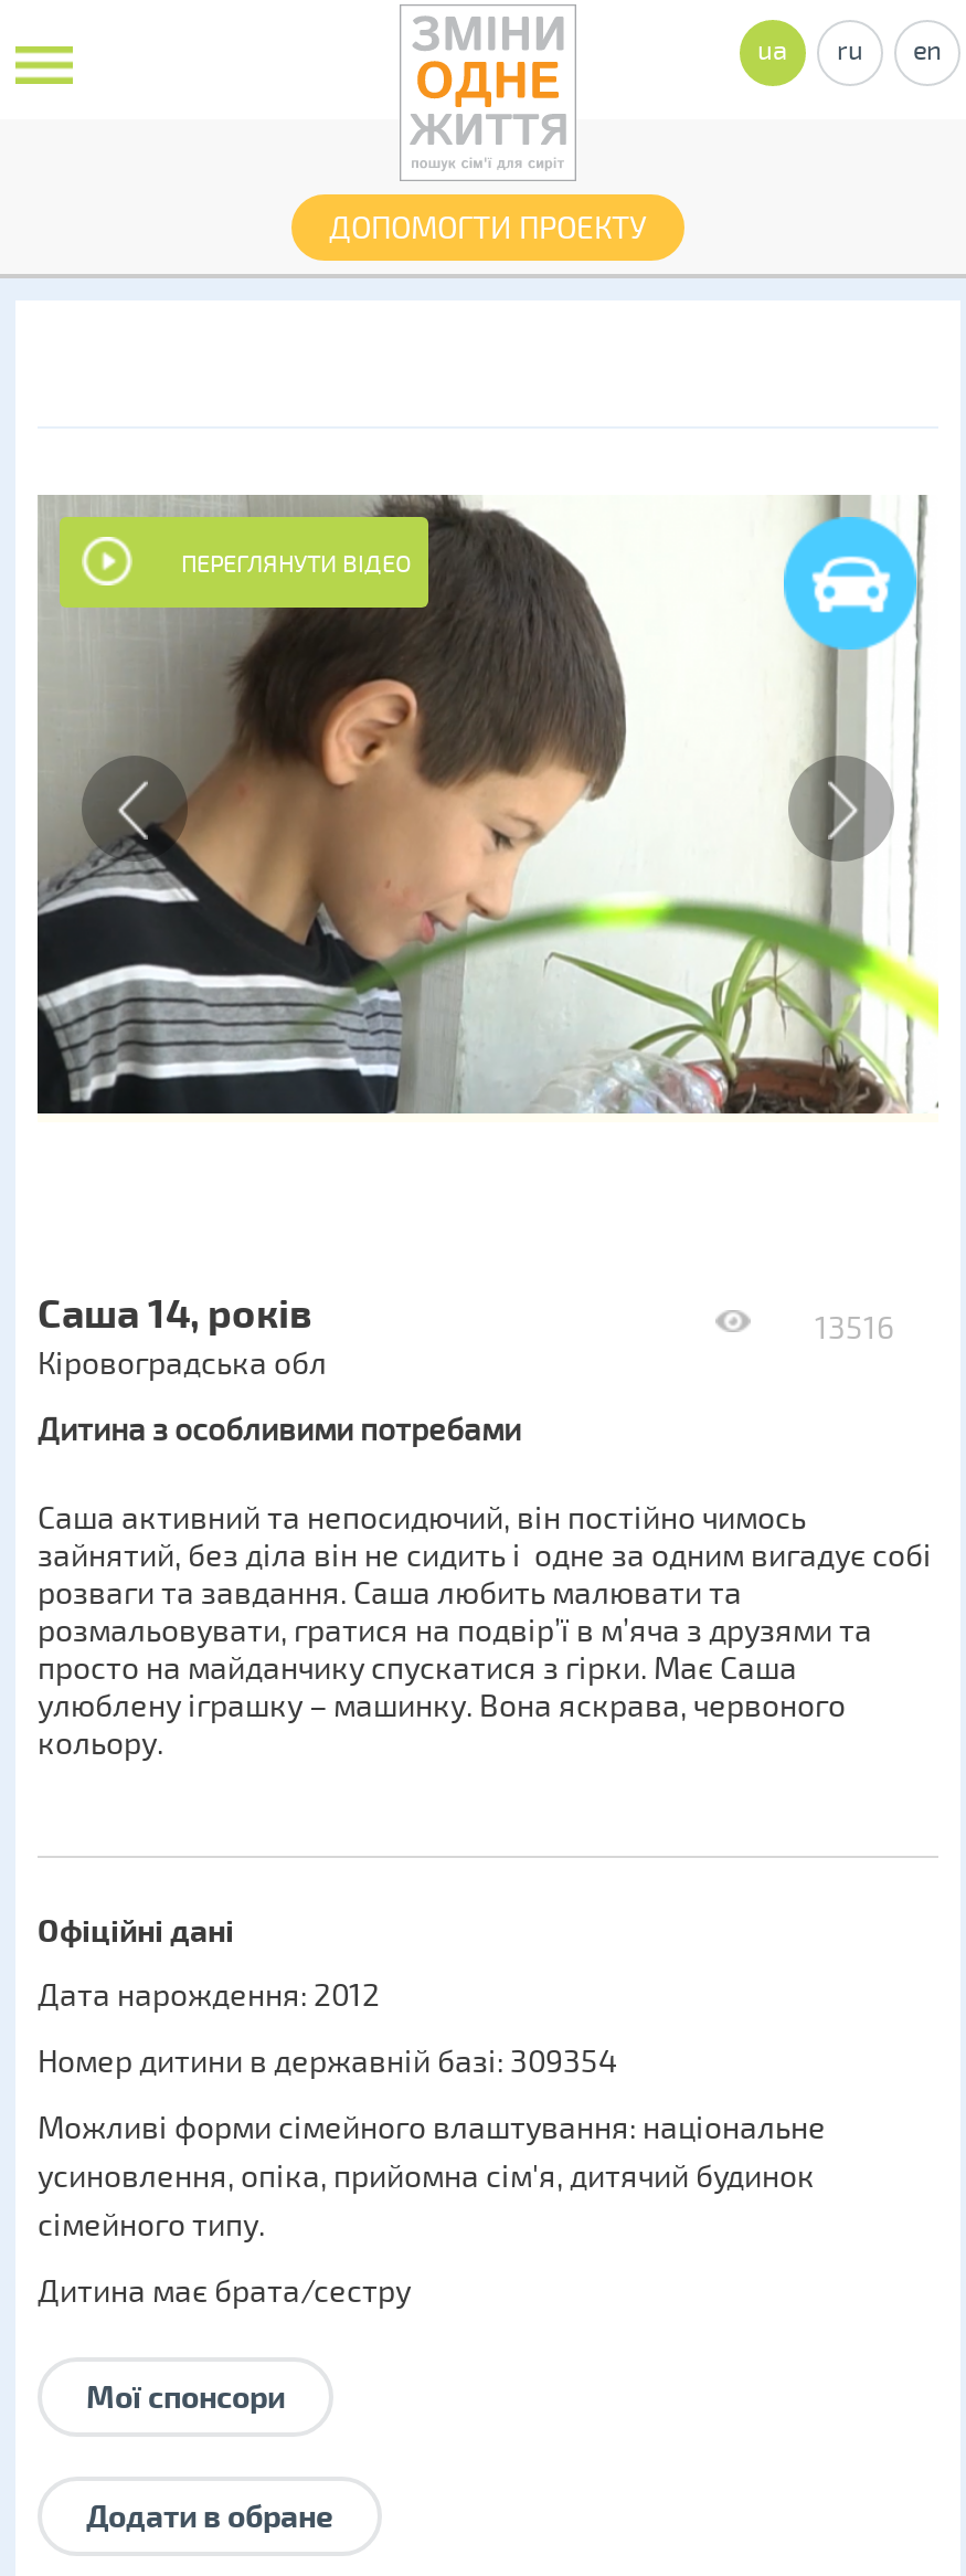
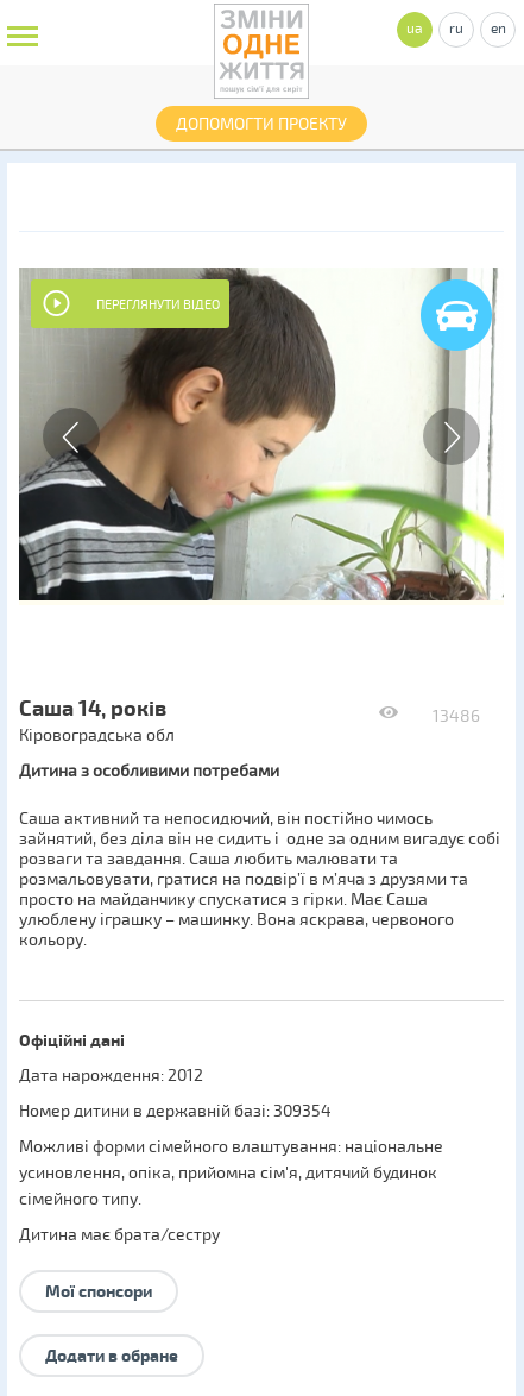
[815,1310,894,1347] 13516 -> [433,706,480,726] 13486

